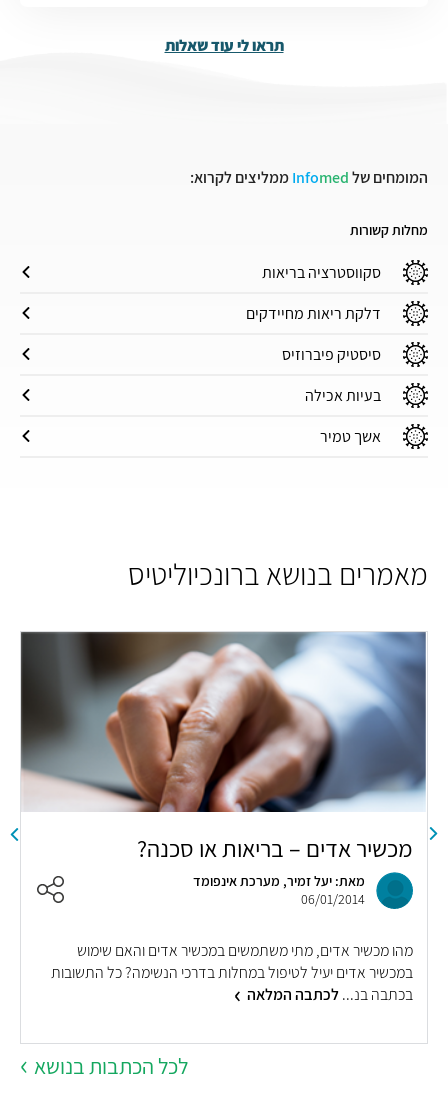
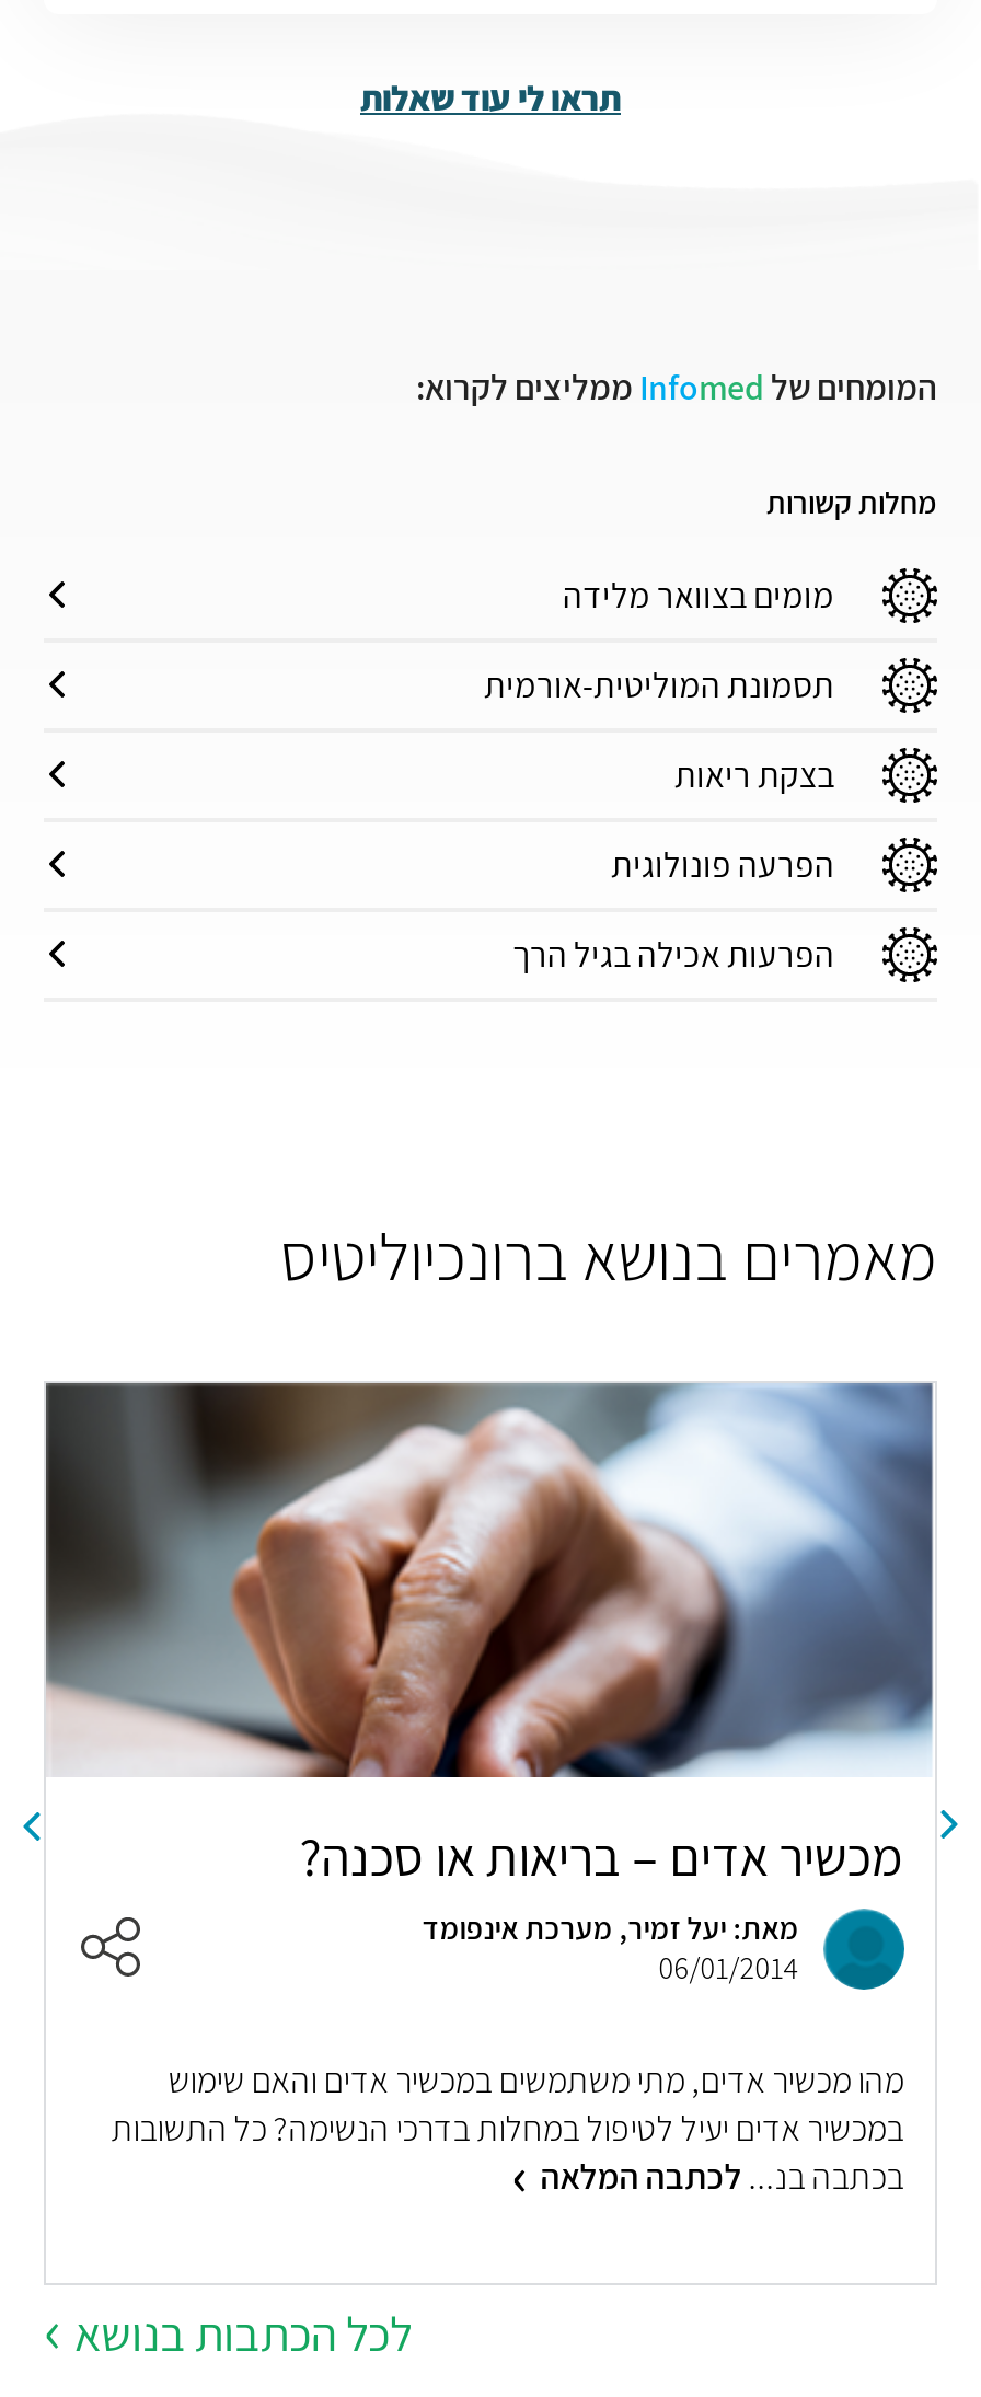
[262,262,381,283] סקווסטרציה בריאות -> [563,572,834,618] מומים בצוואר מלידה
[246,303,381,324] דלקת ריאות מחיידקים -> [484,662,834,708] תסמונת המוליטית-אורמית
[282,344,381,365] סיסטיק פיברוזיס -> [674,752,834,798] בצקת ריאות
[305,385,381,406] בעיות אכילה -> [611,842,834,888] הפרעה פונולוגית
[320,426,381,447] אשך טמיר -> [512,931,834,977] הפרעות אכילה בגיל הרך

